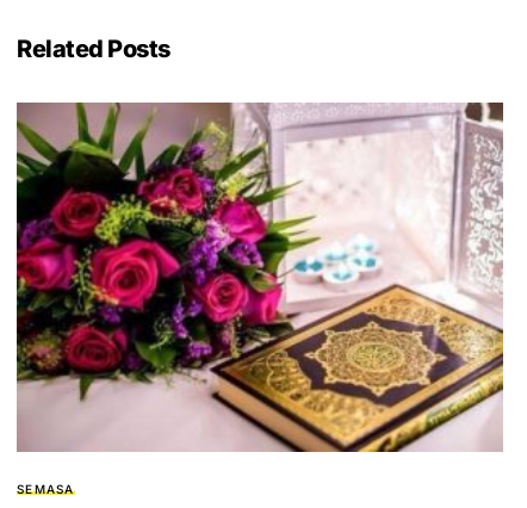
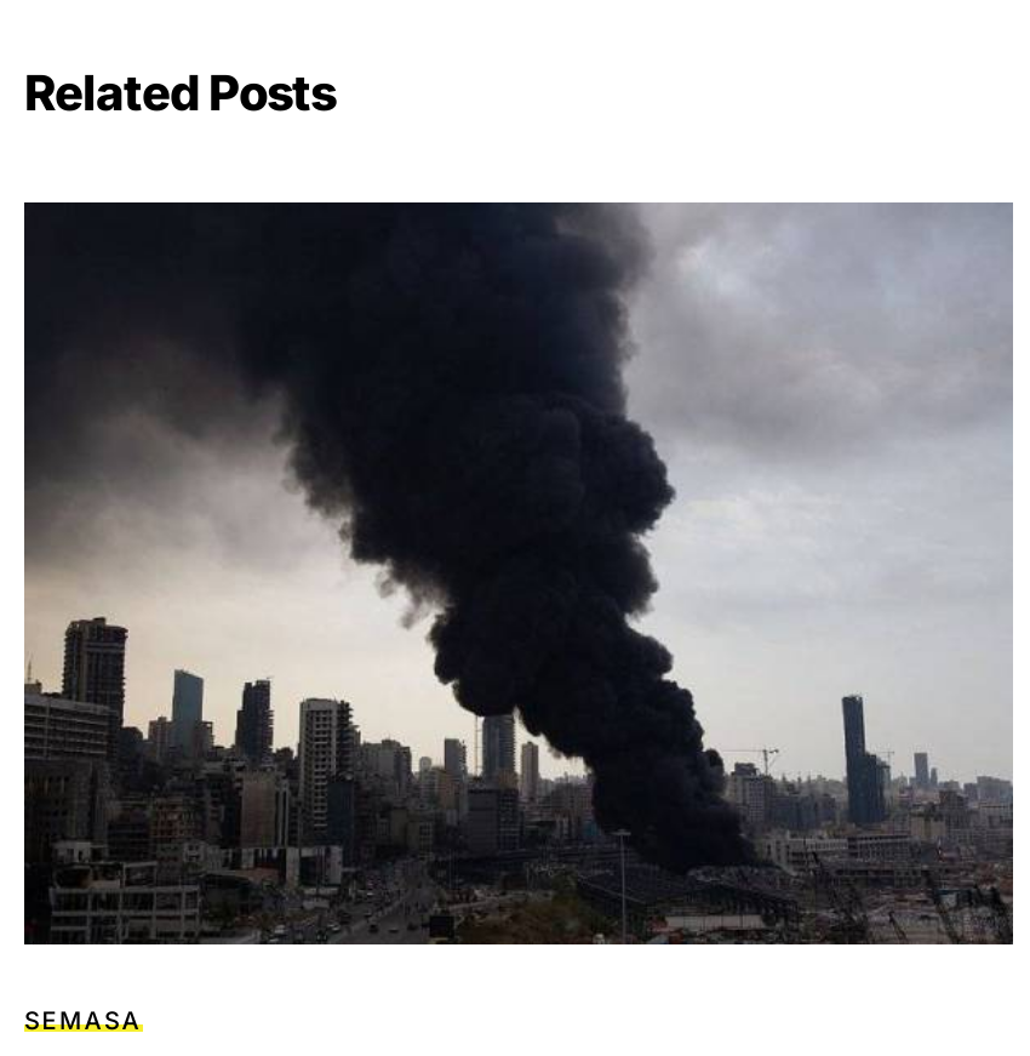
[15,101,503,453] [image] -> [22,200,1015,947] [image]

